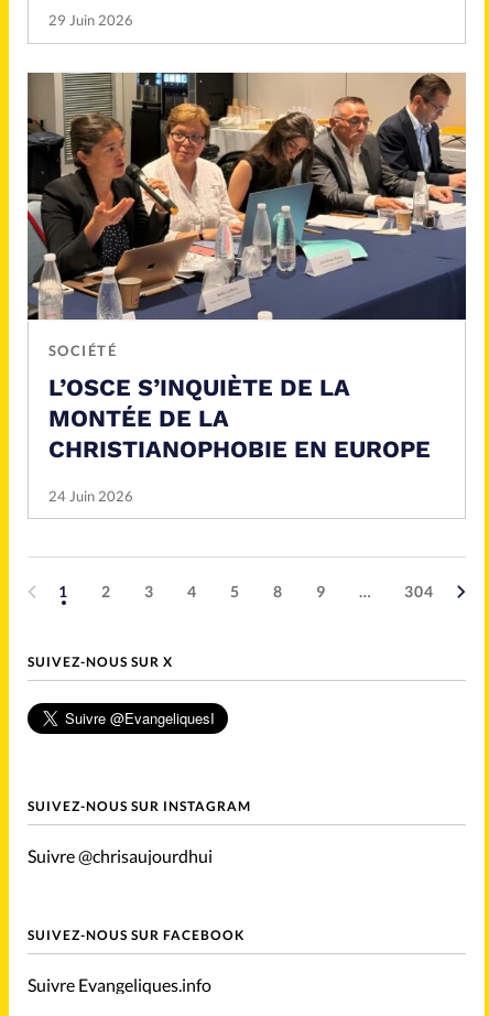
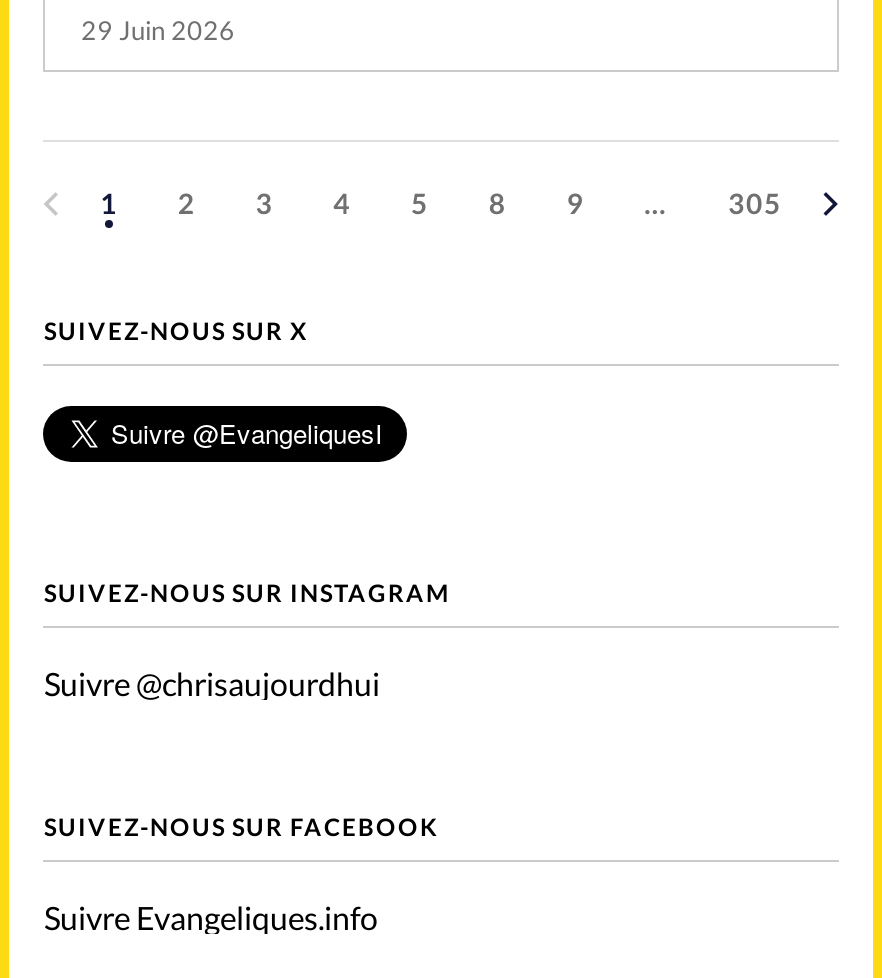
[26,72,467,505] [image] | SOCIÉTÉ | L’OSCE S’INQUIÈTE DE LA | MONTÉE DE LA | CHRISTIANOPHOBIE EN EUROPE | 24 Juin 2026 -> none
[405,582,434,600] 304 -> [728,186,782,220] 305

